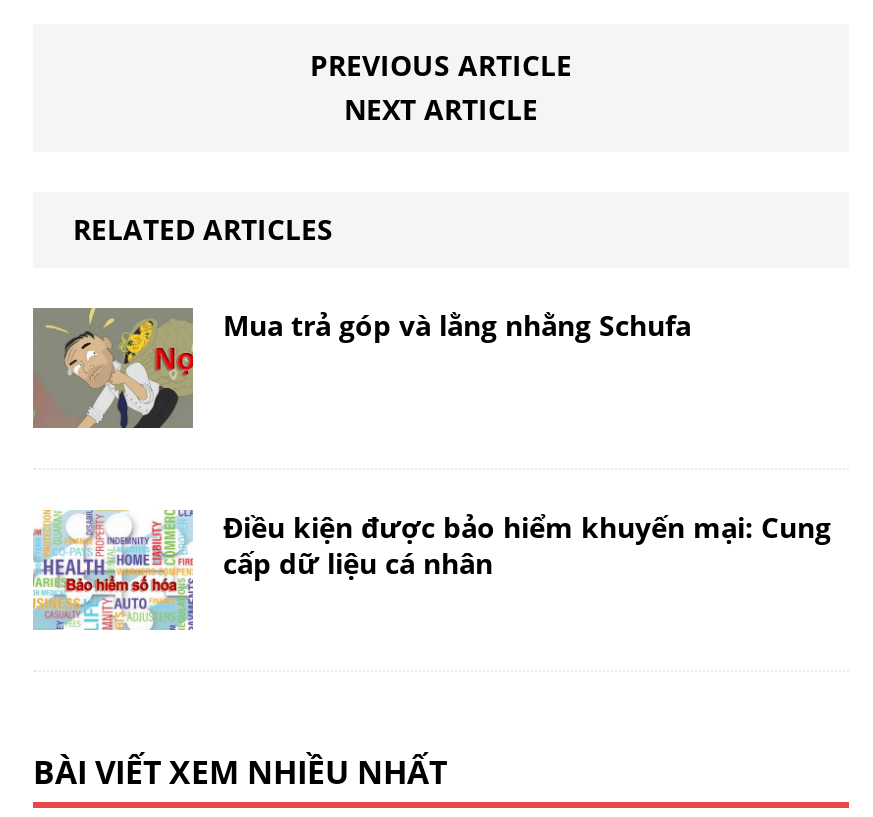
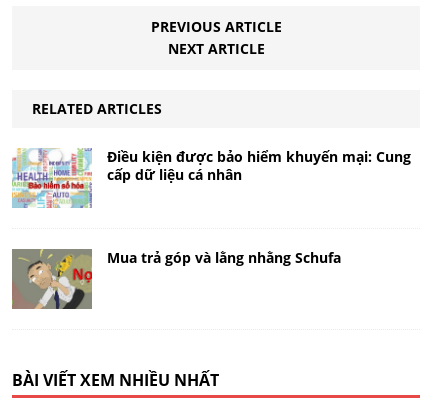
moved [31,306,691,430] -> [11,248,341,310]: [image] | Mua trả góp và lằng nhằng Schufa
moved [29,508,831,634] -> [10,147,411,210]: [image] | Điều kiện được bảo hiểm khuyến mại: Cung | cấp dữ liệu cá nhân

